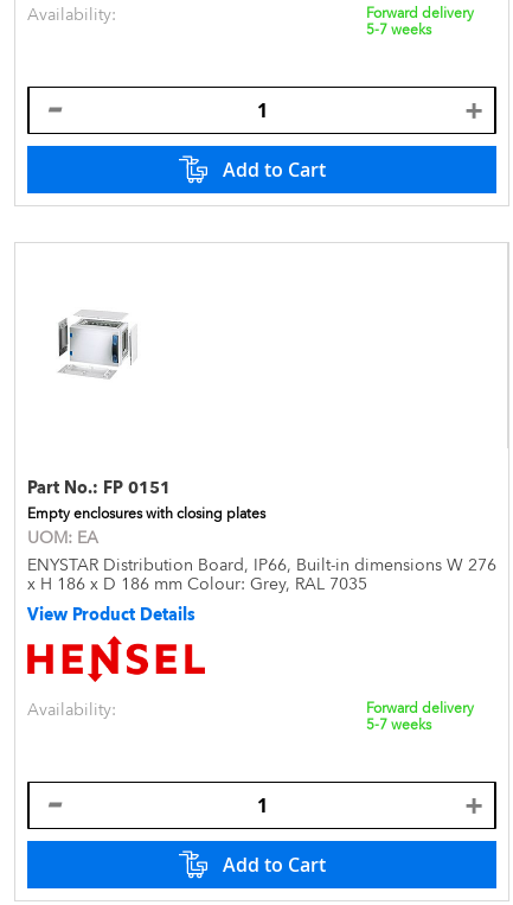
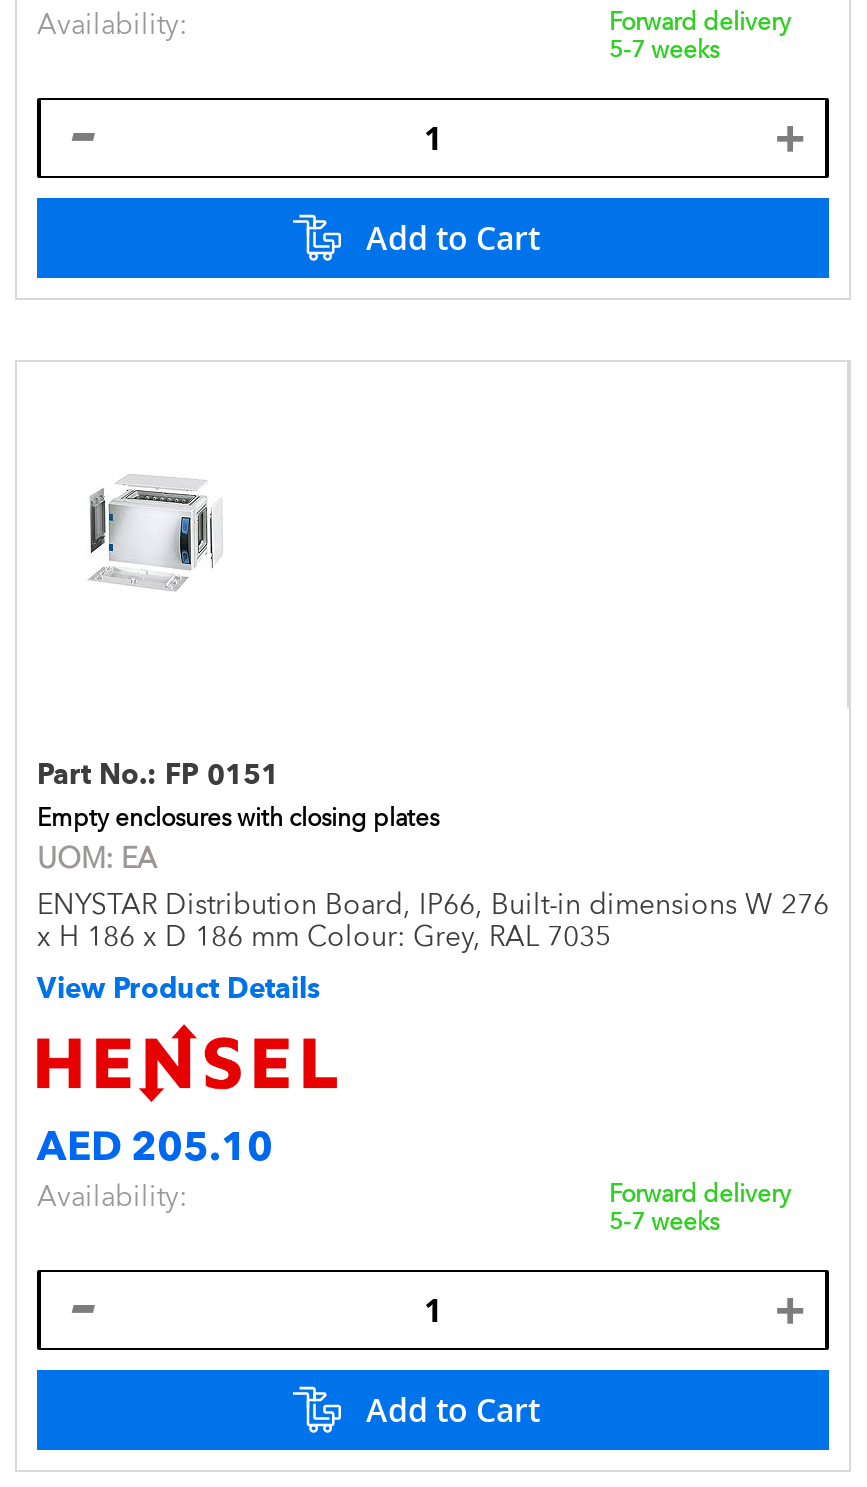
none -> [37,1122,273,1170] AED 205.10

